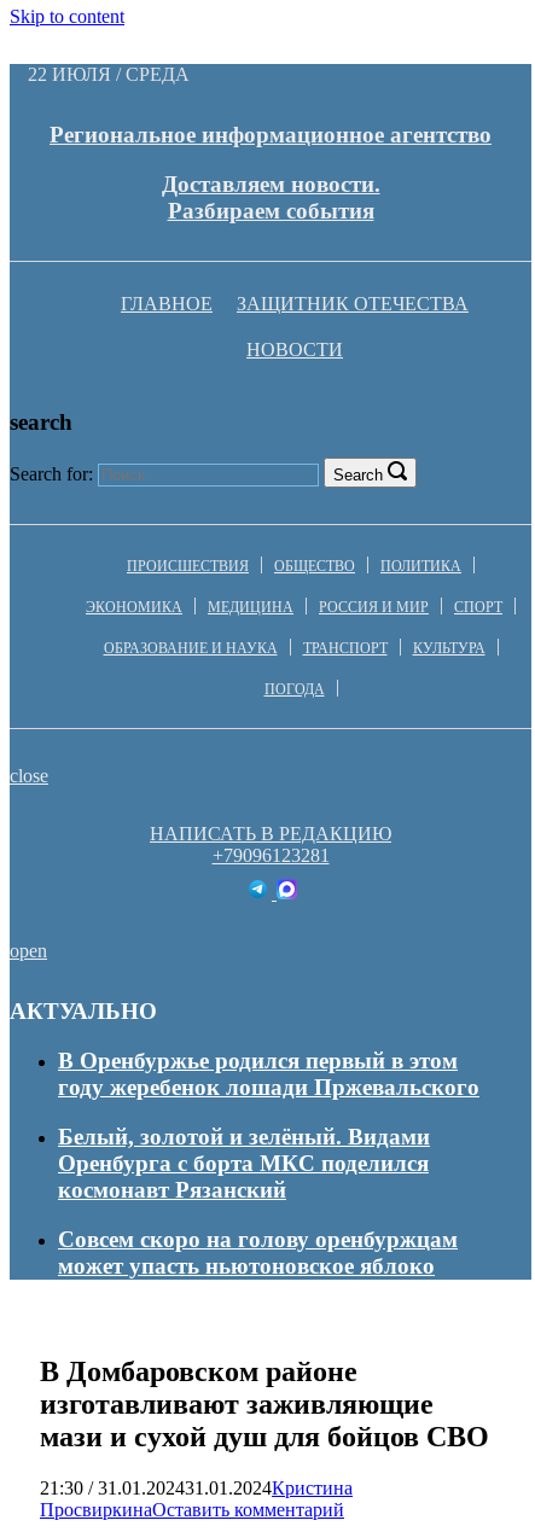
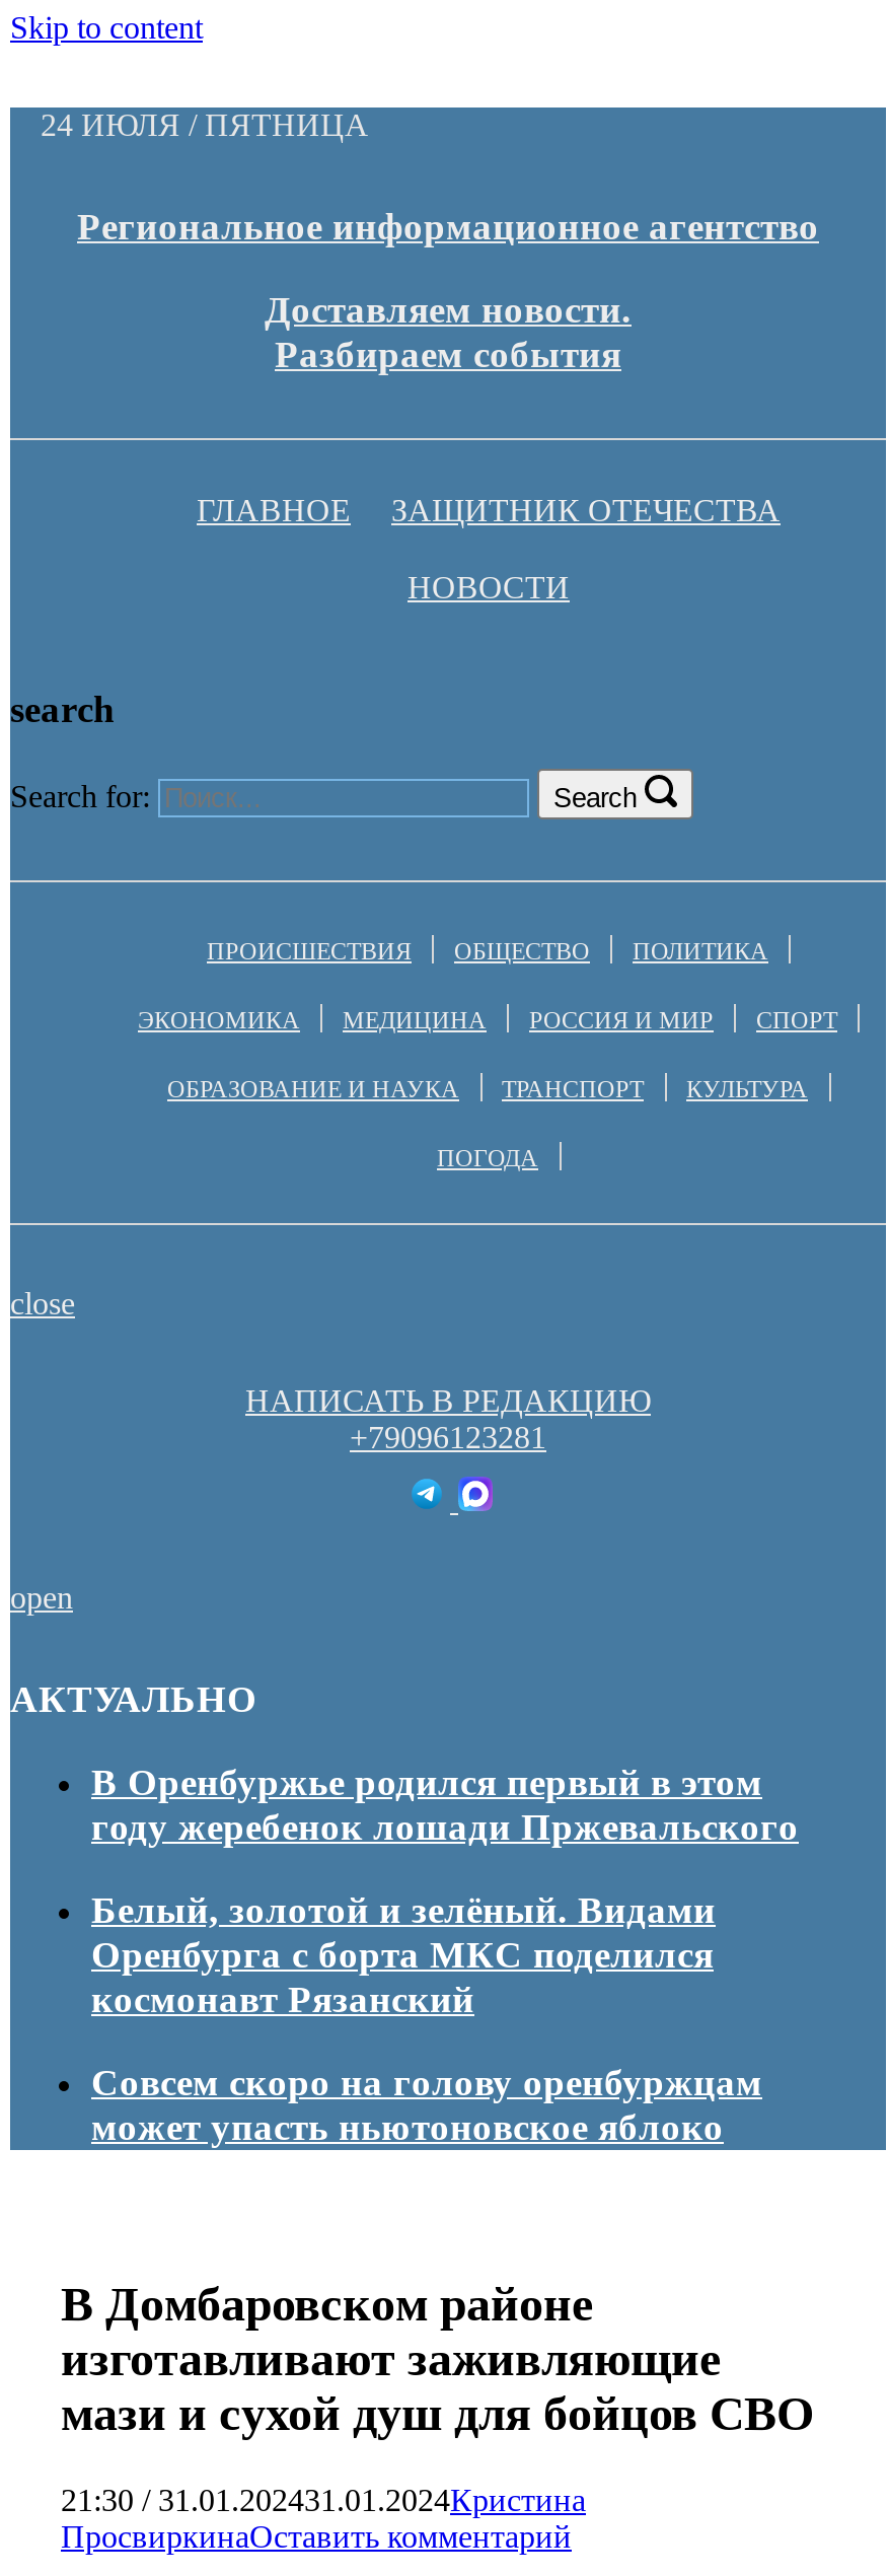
[28,64,190,85] 22 ИЮЛЯ / СРЕДА -> [41,108,369,142] 24 ИЮЛЯ / ПЯТНИЦА

